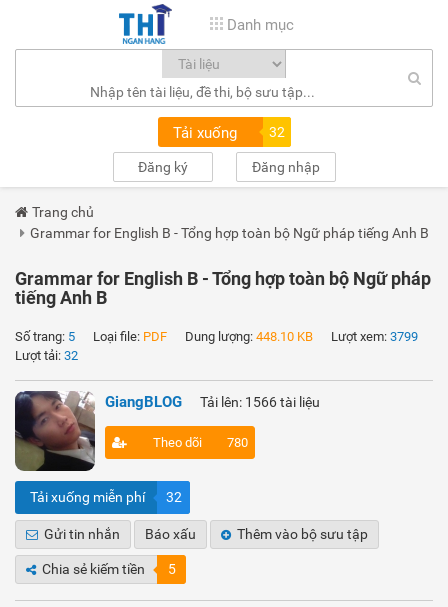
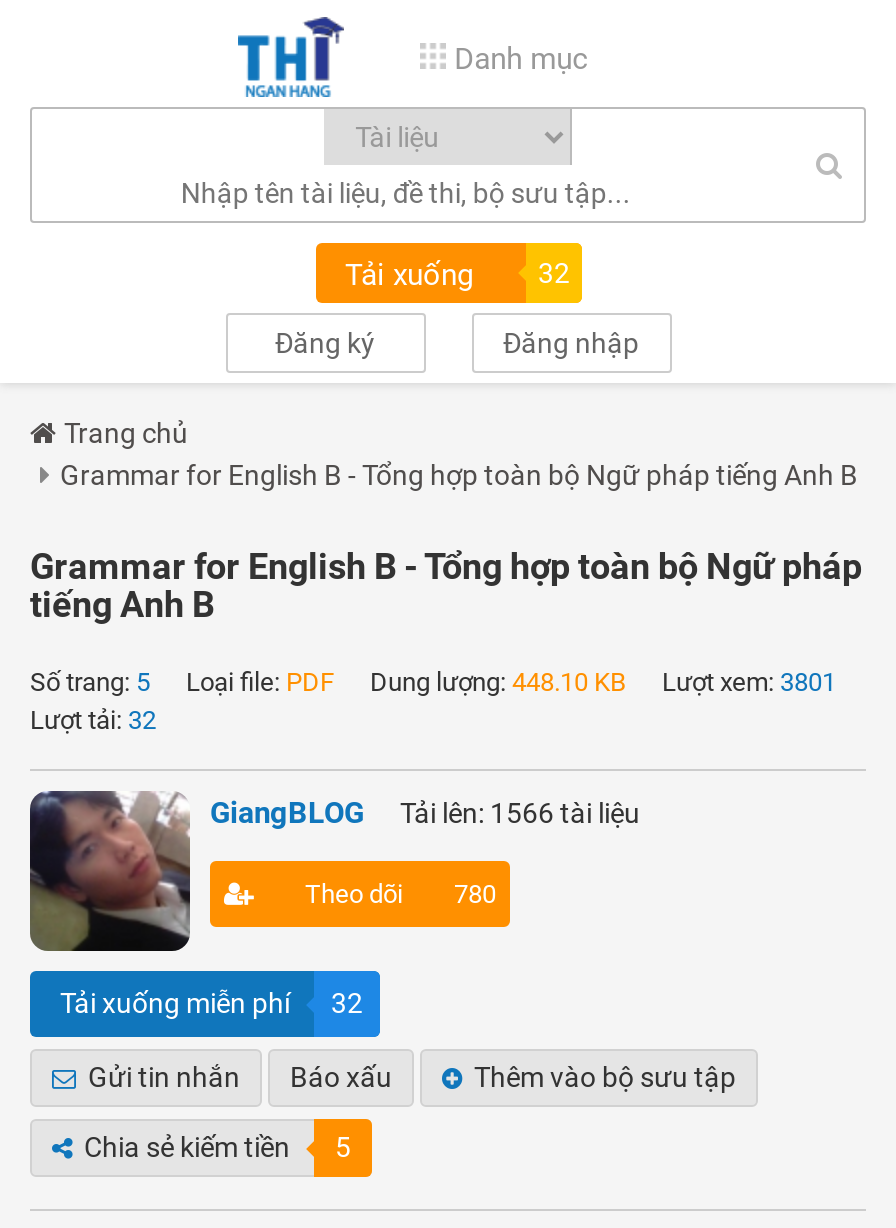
[15,329,418,344] Số trang: 5 Loại file: PDF Dung lượng: 448.10 KB Lượt xem: 3799 -> [30,667,836,697] Số trang: 5 Loại file: PDF Dung lượng: 448.10 KB Lượt xem: 3801

